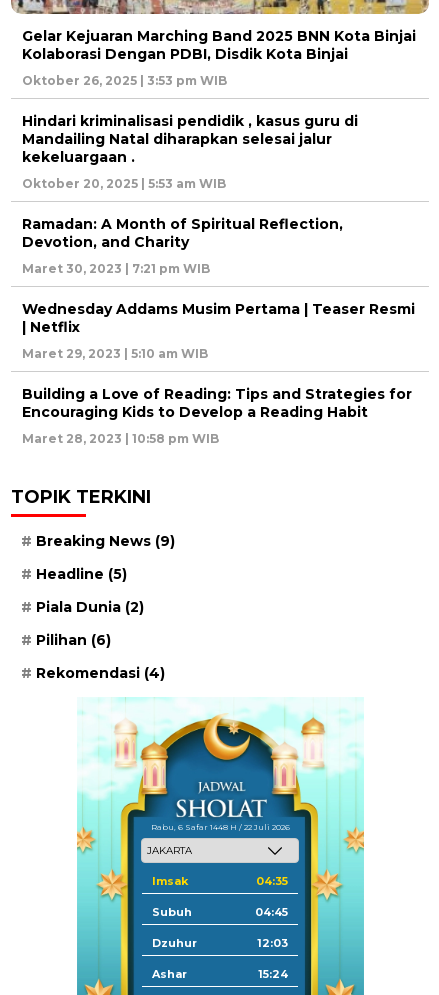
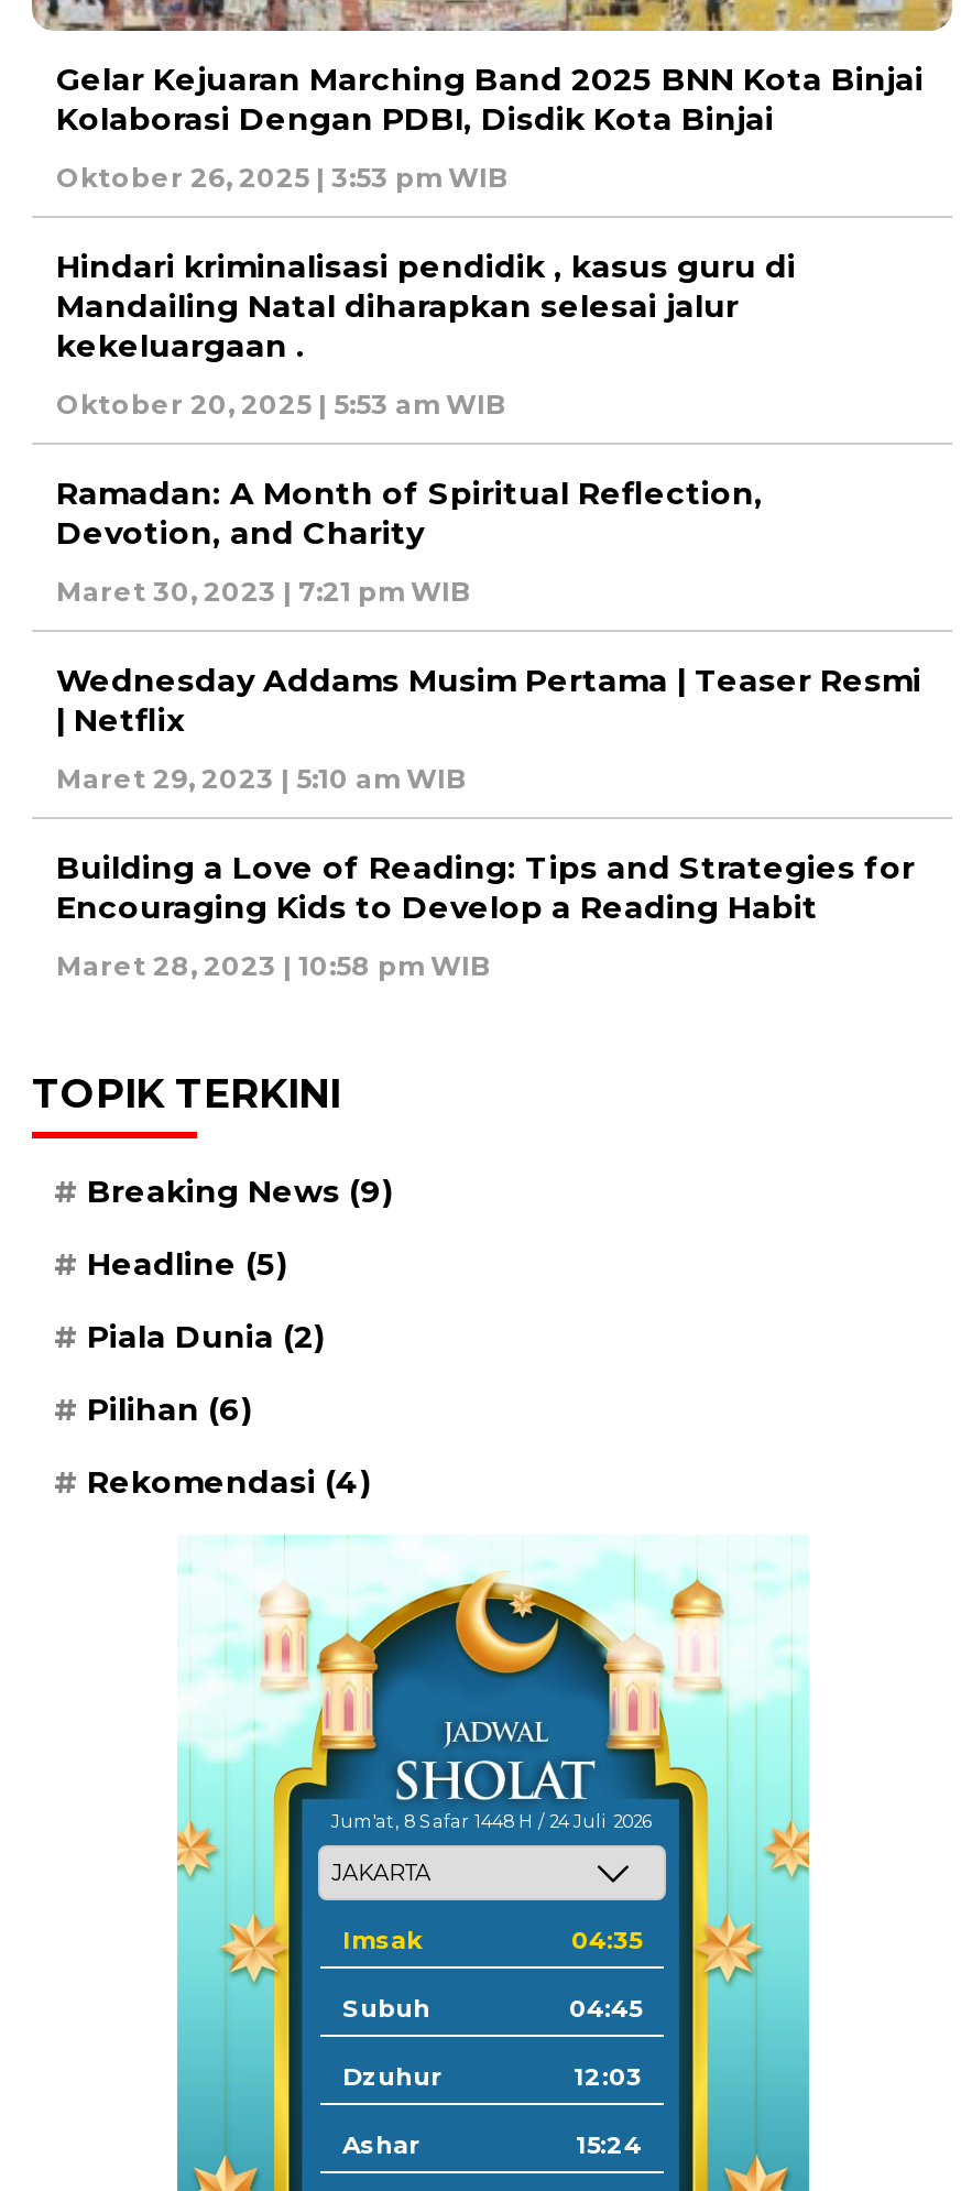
[150,822,289,832] Rabu, 6 Safar 1448 H / 22 Juli 2026 -> [331,1811,653,1833] Jum'at, 8 Safar 1448 H / 24 Juli 2026

